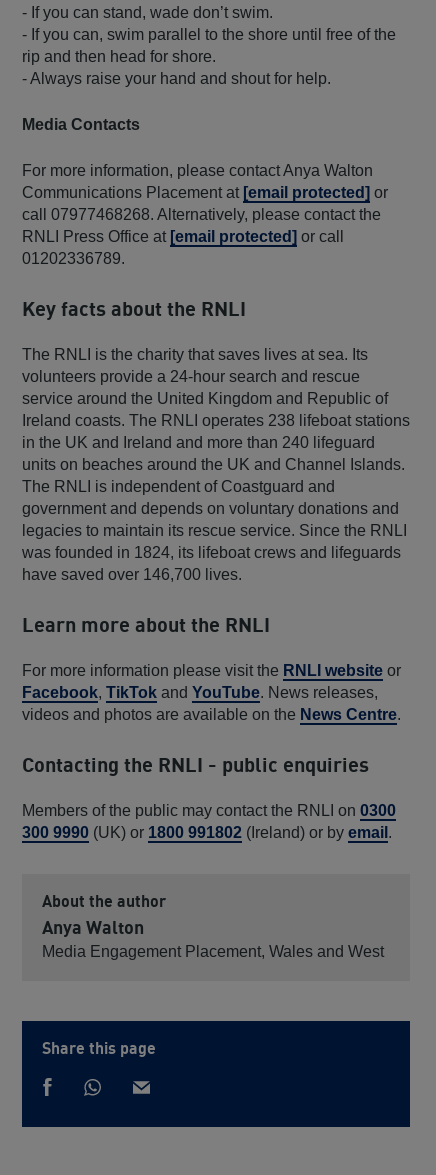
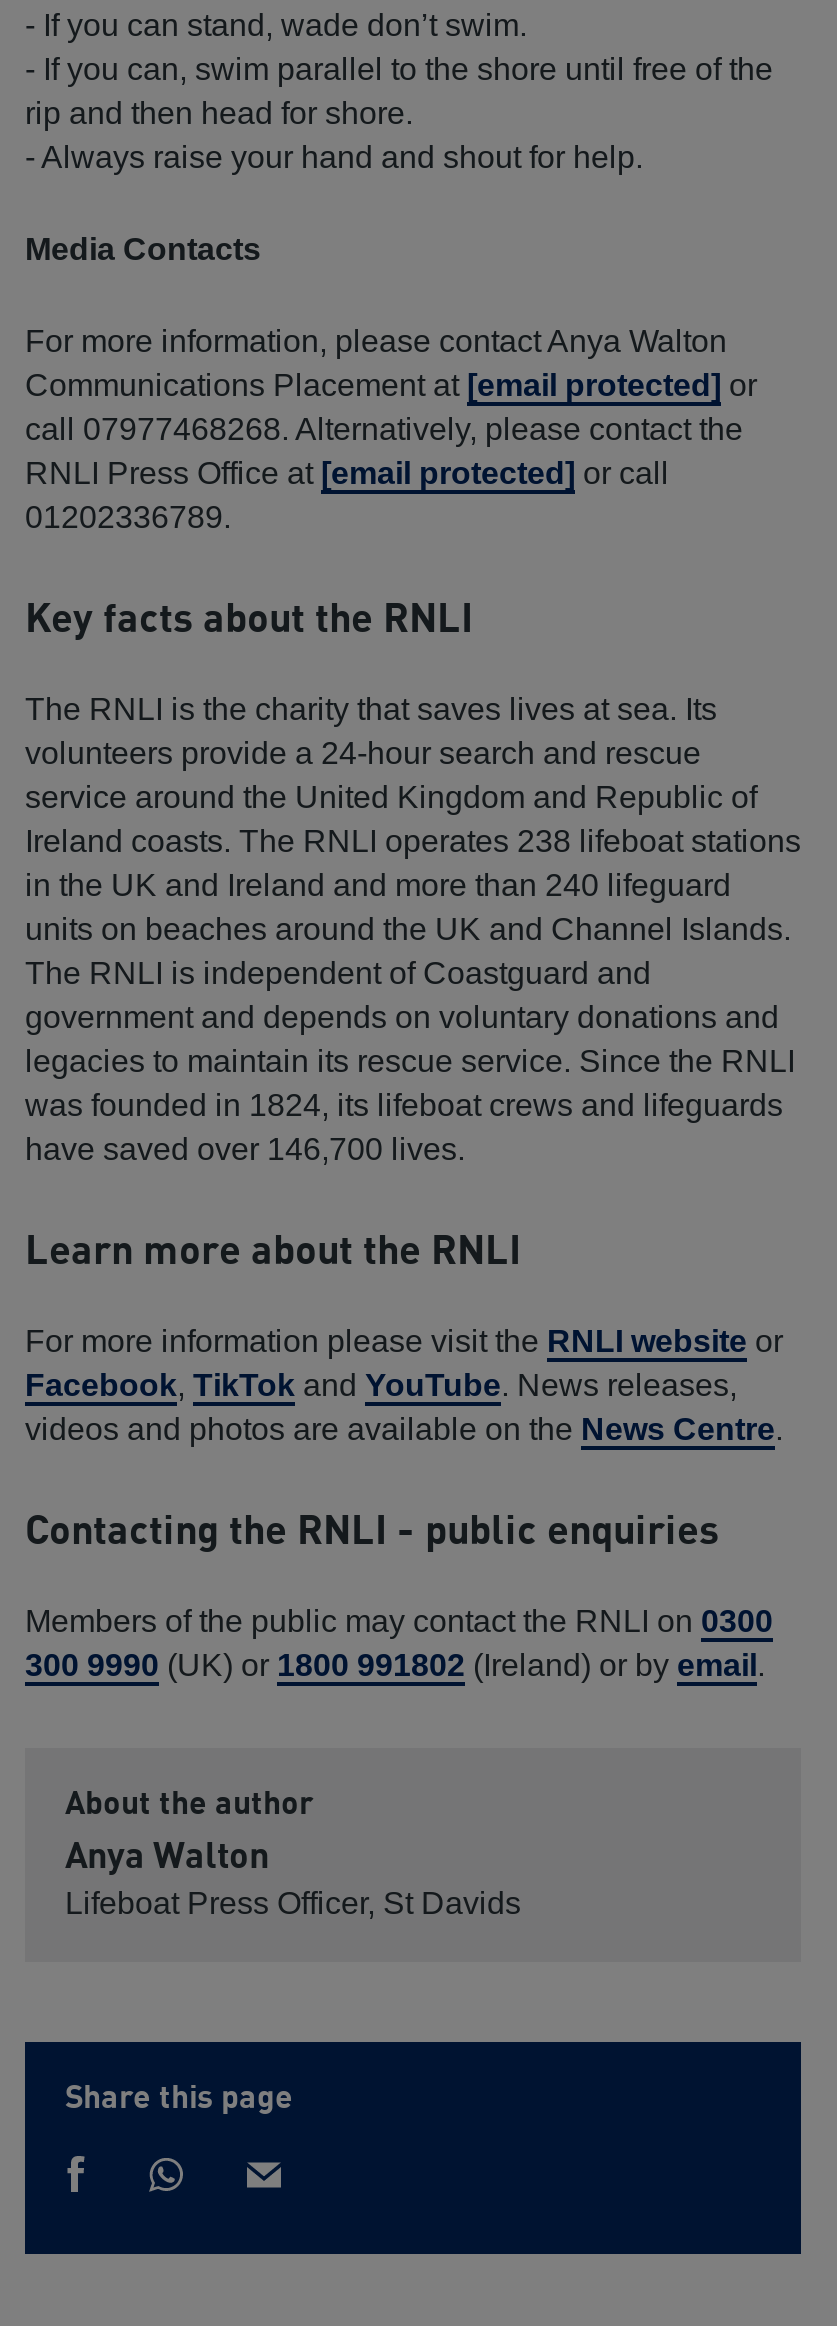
[42,943,384,960] Media Engagement Placement, Wales and West -> [65,1886,521,1920] Lifeboat Press Officer, St Davids

